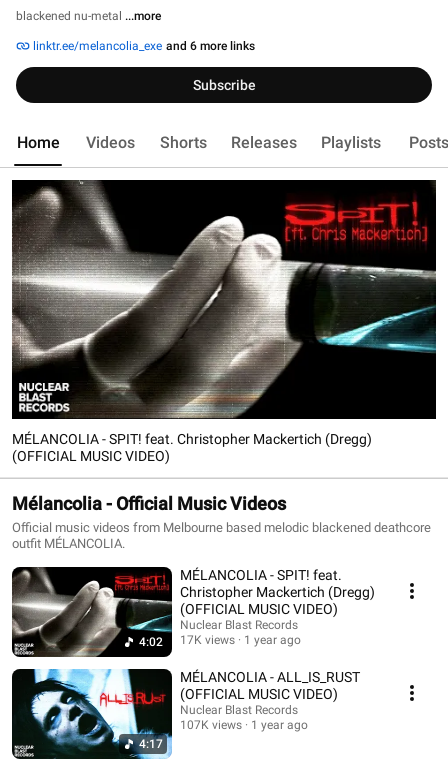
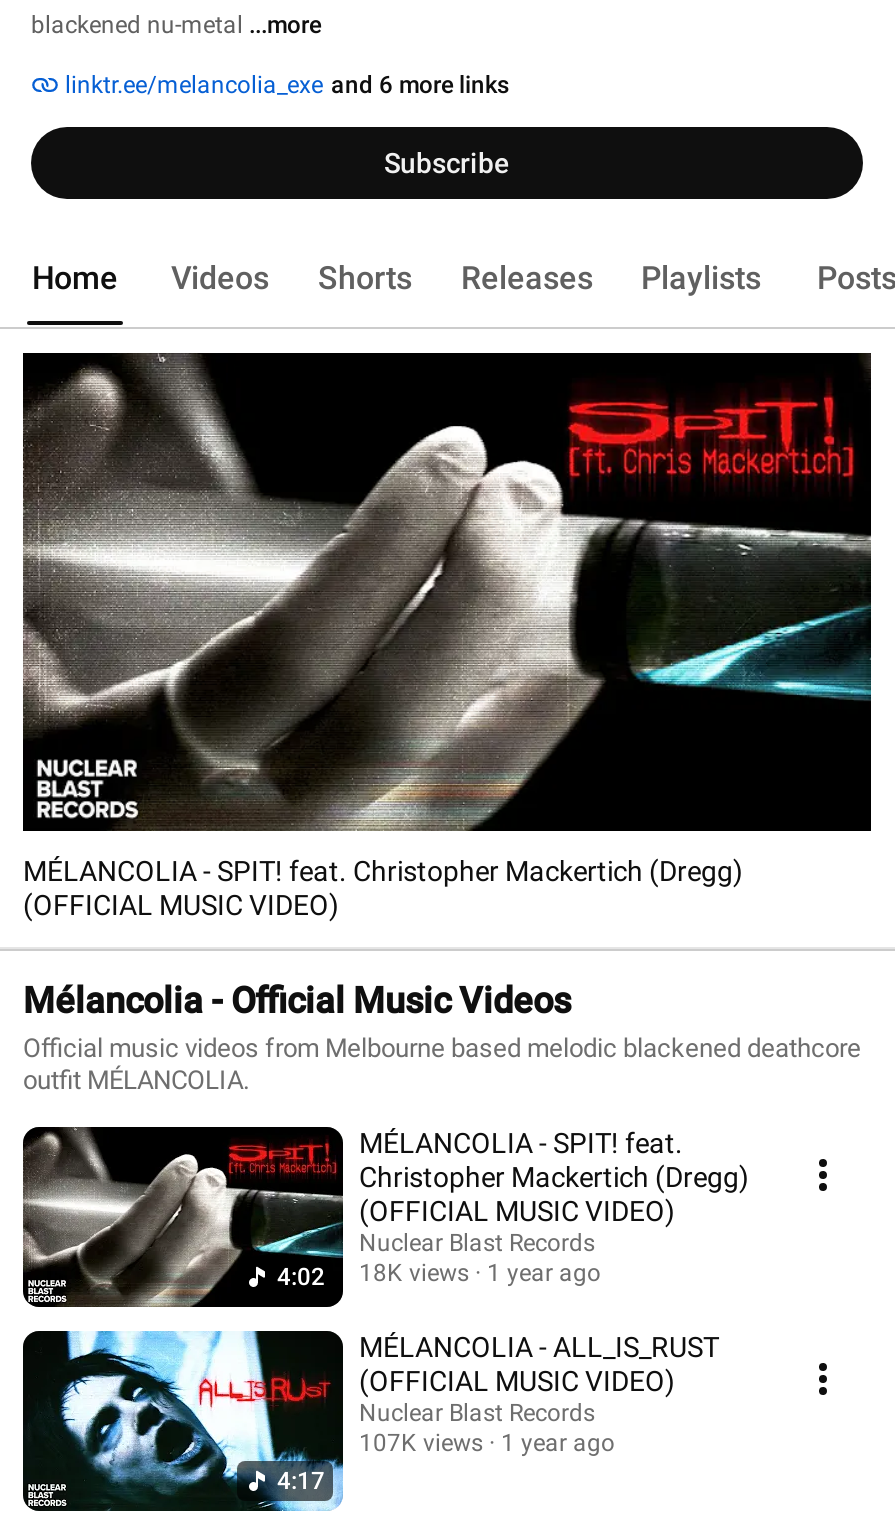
[139,632,301,648] 4:02 17K views 1 year ago -> [277,1258,601,1290] 4:02 18K views 1 year ago

